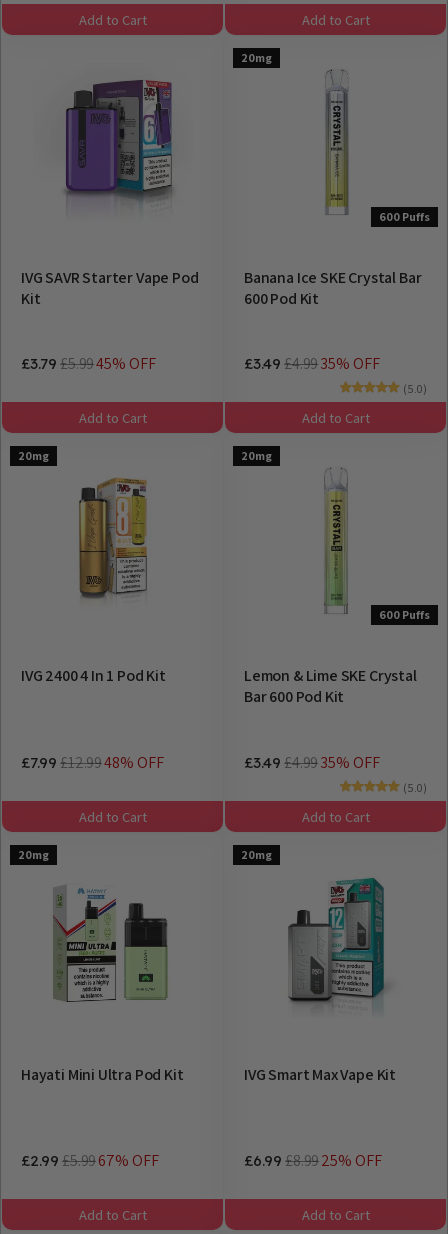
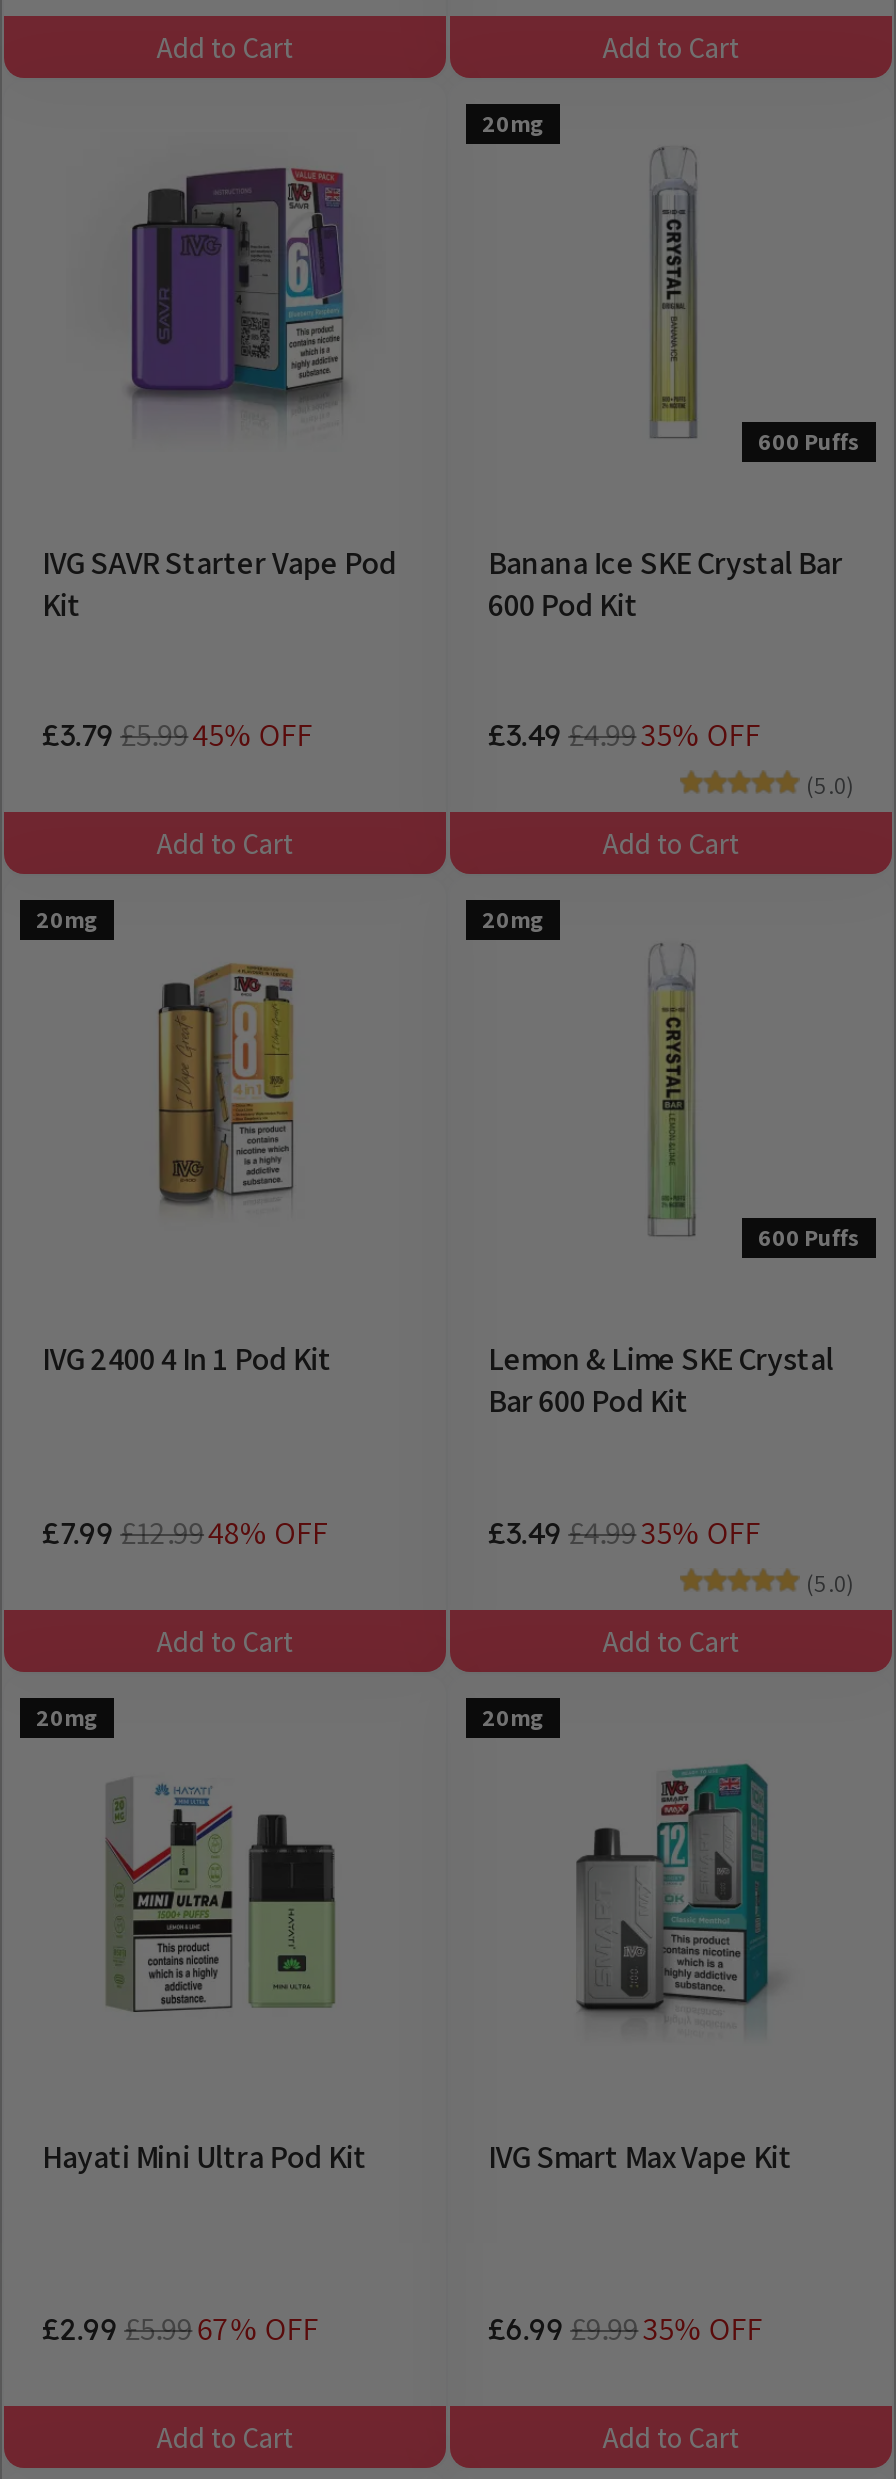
[244,1150,382,1171] £6.99 £8.99 25% OFF -> [488,2309,762,2351] £6.99 £9.99 35% OFF

